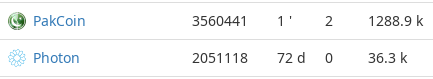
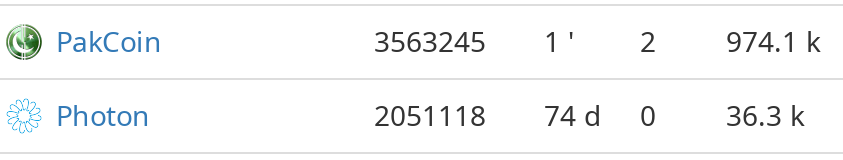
[192,11,248,30] 3560441 -> [374,23,486,61] 3563245
[368,11,423,30] 1288.9 k -> [726,23,820,61] 974.1 k
[192,48,407,67] 2051118 72 d 0 36.3 k -> [374,97,804,135] 2051118 74 d 0 36.3 k

